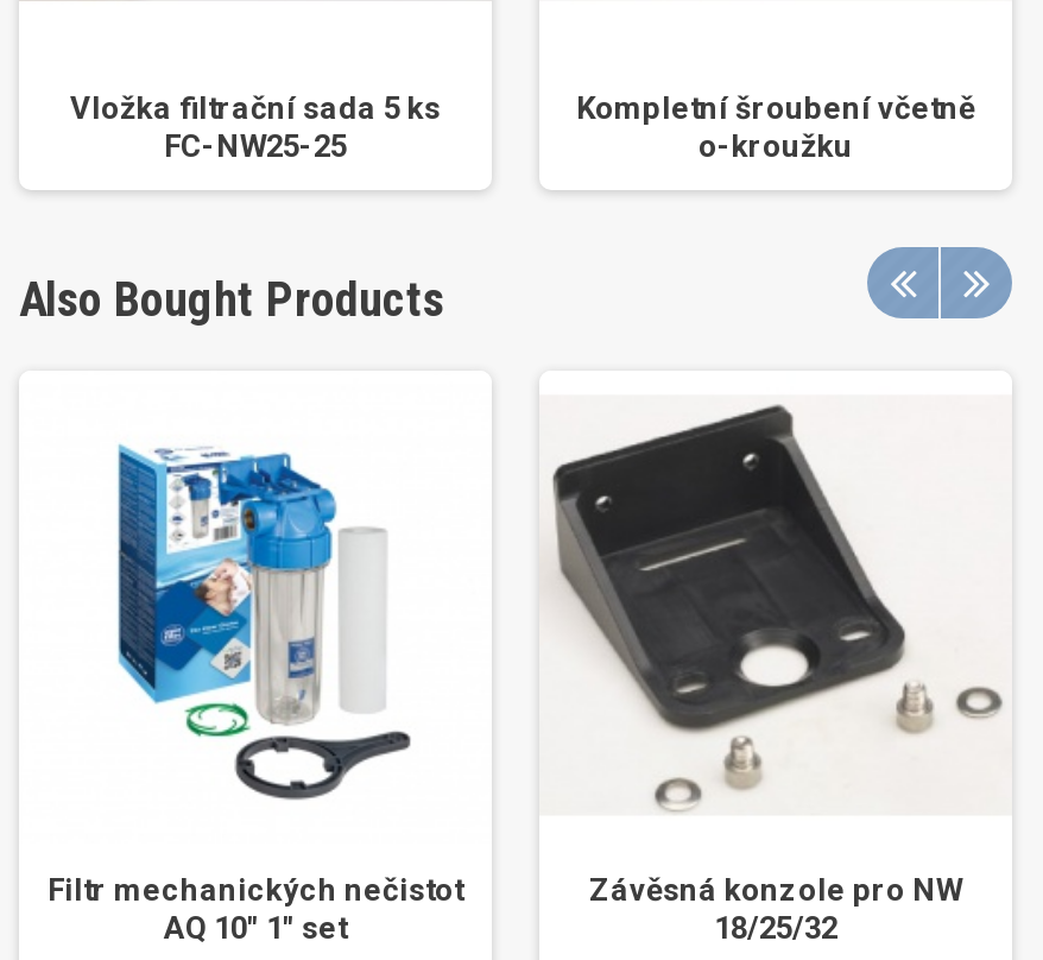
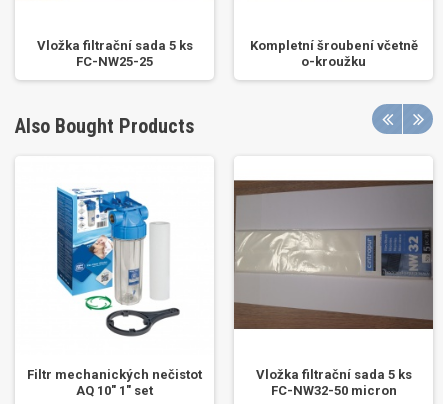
[539,402,1012,946] [image] | Závěsná konzole pro NW | 18/25/32 -> [233,170,434,398] [image] | Vložka filtrační sada 5 ks | FC-NW32-50 micron

